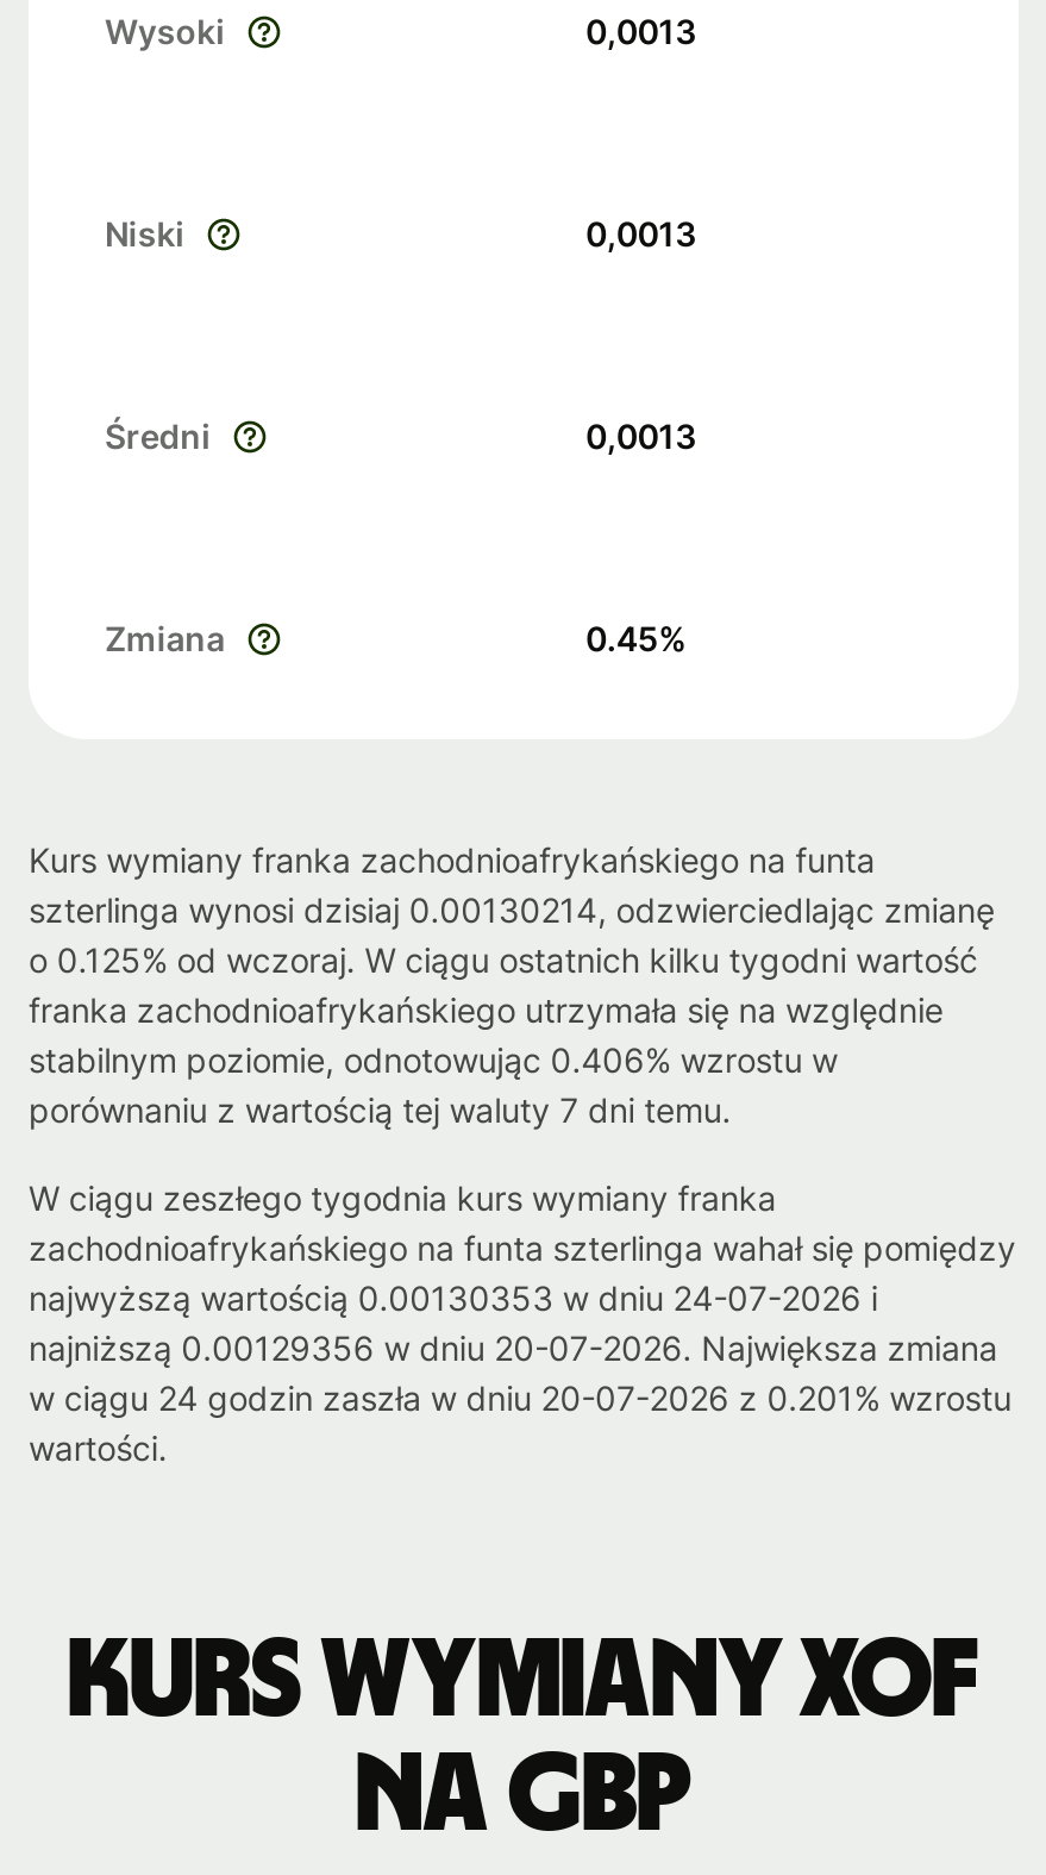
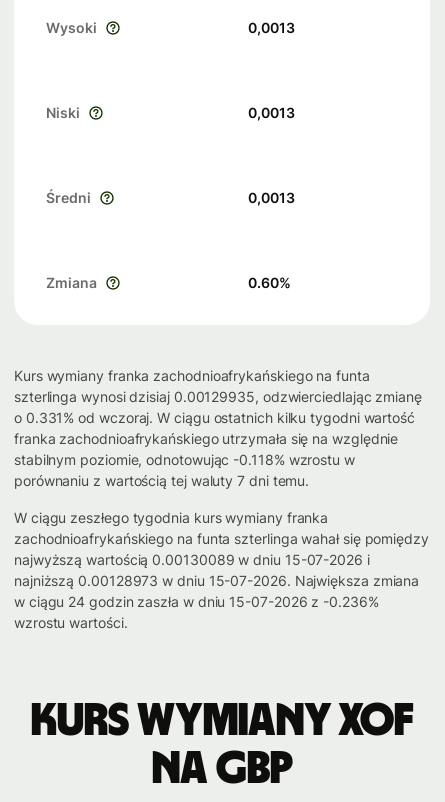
[585,618,687,658] 0.45% -> [248,274,291,291] 0.60%
[29,889,995,930] szterlinga wynosi dzisiaj 0.00130214, odzwierciedlając zmianę -> [14,388,422,405] szterlinga wynosi dzisiaj 0.00129935, odzwierciedlając zmianę
[29,939,978,980] o 0.125% od wczoraj. W ciągu ostatnich kilku tygodni wartość -> [14,409,415,426] o 0.331% od wczoraj. W ciągu ostatnich kilku tygodni wartość
[29,1039,838,1080] stabilnym poziomie, odnotowując 0.406% wzrostu w -> [14,451,355,468] stabilnym poziomie, odnotowując -0.118% wzrostu w
[29,1277,1011,1468] najwyższą wartością 0.00130353 w dniu 24-07-2026 i | najniższą 0.00129356 w dniu 20-07-2026. Największa zmiana | w ciągu 24 godzin zaszła w dniu 20-07-2026 z 0.201% wzrostu | wartości. -> [14,551,419,631] najwyższą wartością 0.00130089 w dniu 15-07-2026 i | najniższą 0.00128973 w dniu 15-07-2026. Największa zmiana | w ciągu 24 godzin zaszła w dniu 15-07-2026 z -0.236% | wzrostu wartości.

